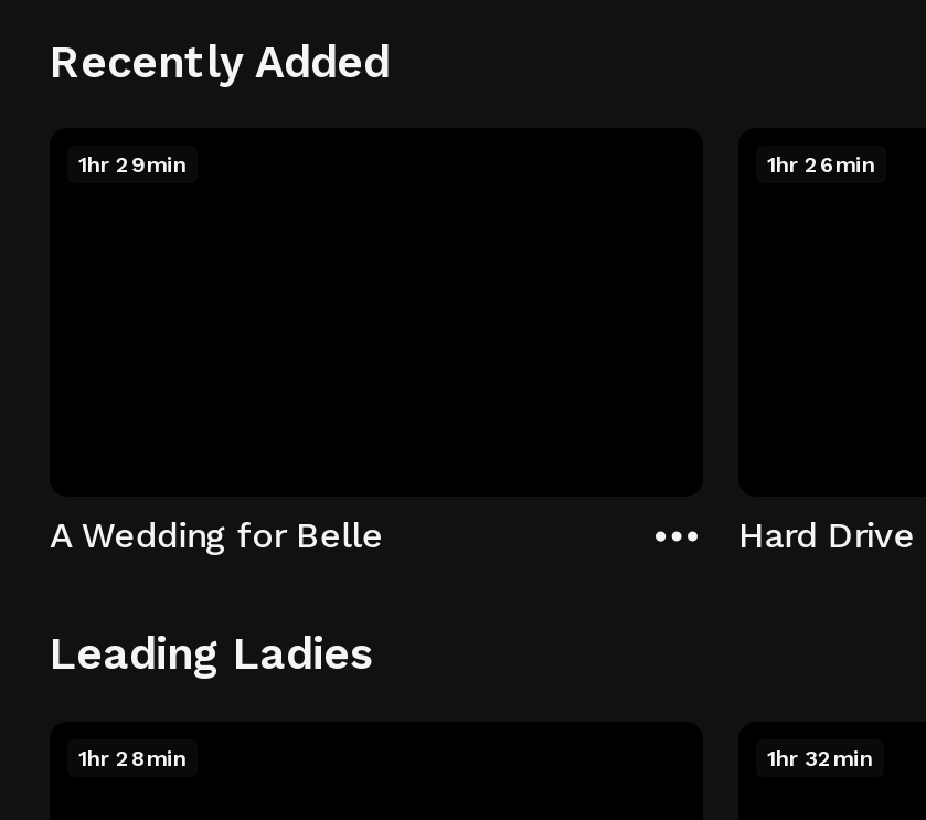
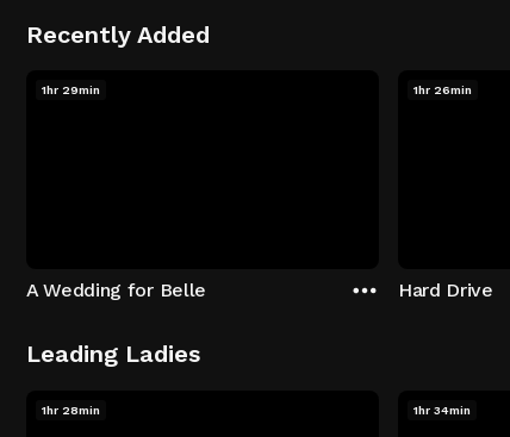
[767,745,873,769] 1hr 32min -> [413,403,471,416] 1hr 34min

